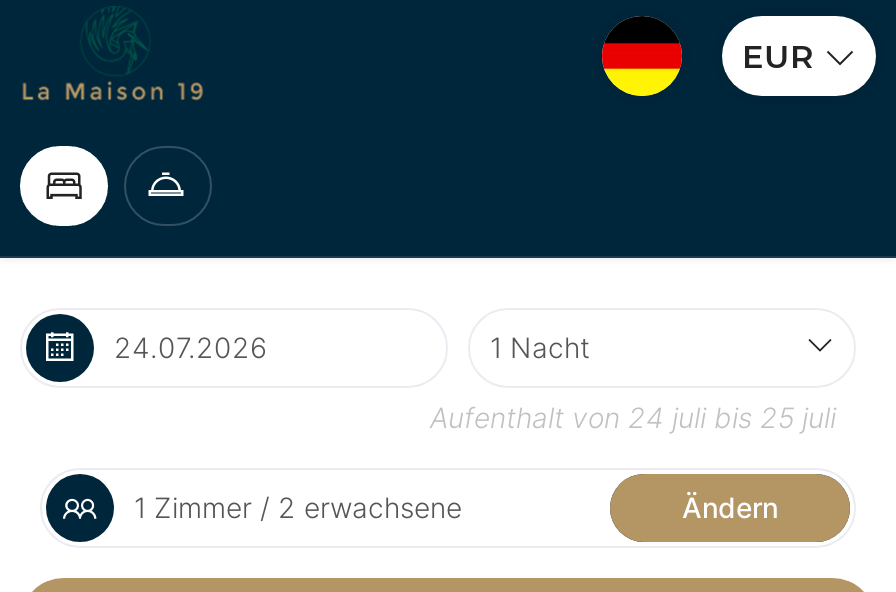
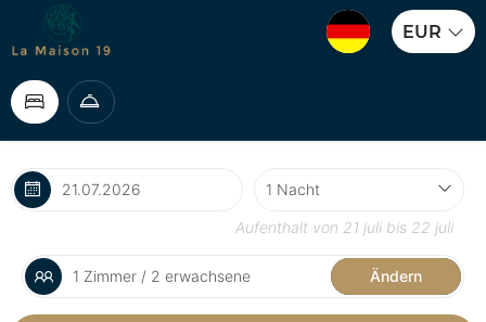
[430,400,836,434] Aufenthalt von 24 juli bis 25 juli -> [235,218,453,236] Aufenthalt von 21 juli bis 22 juli

